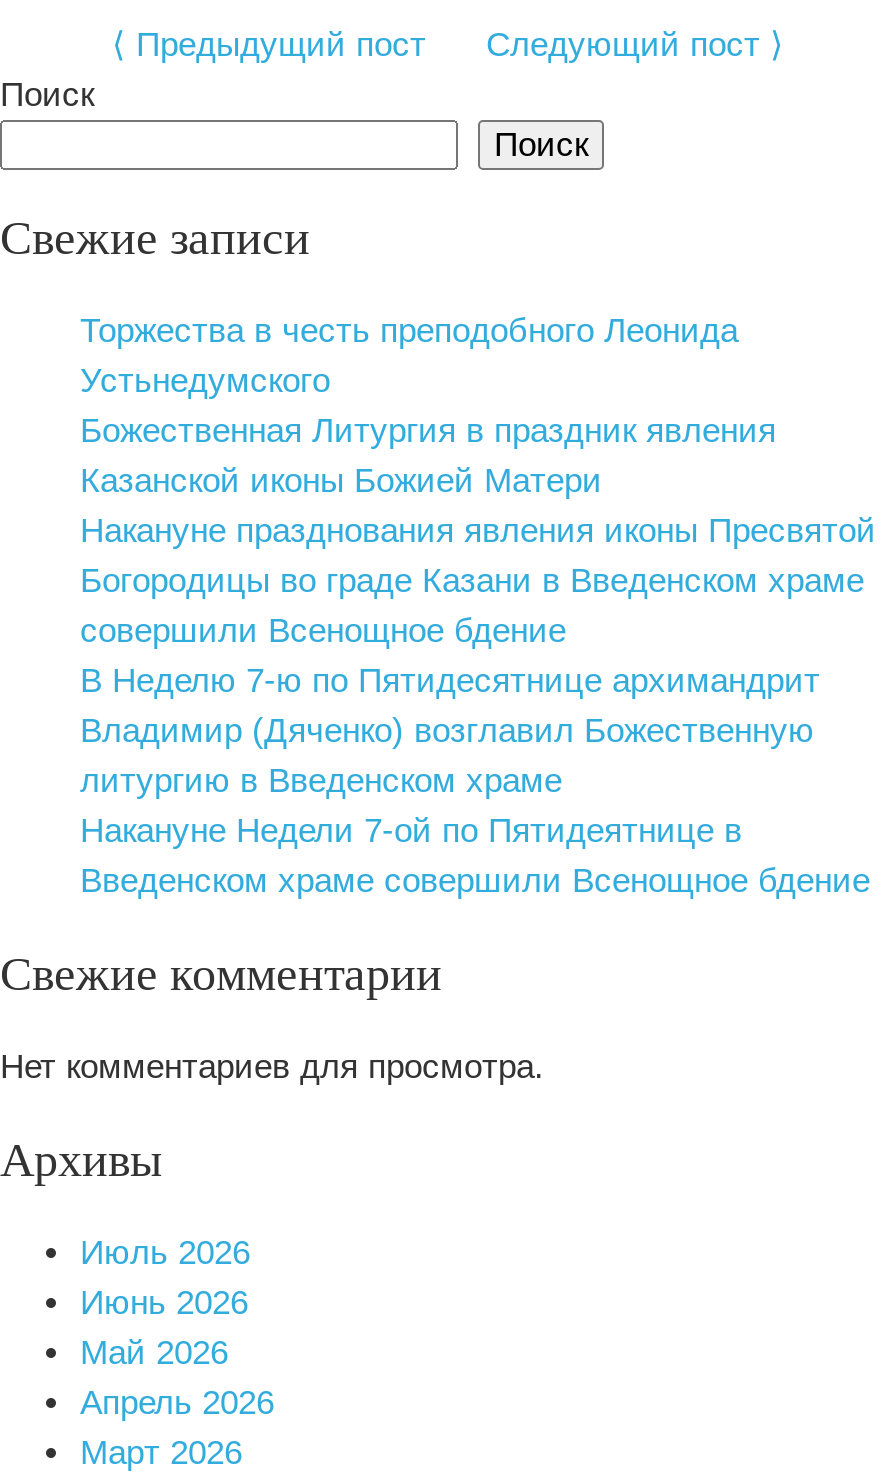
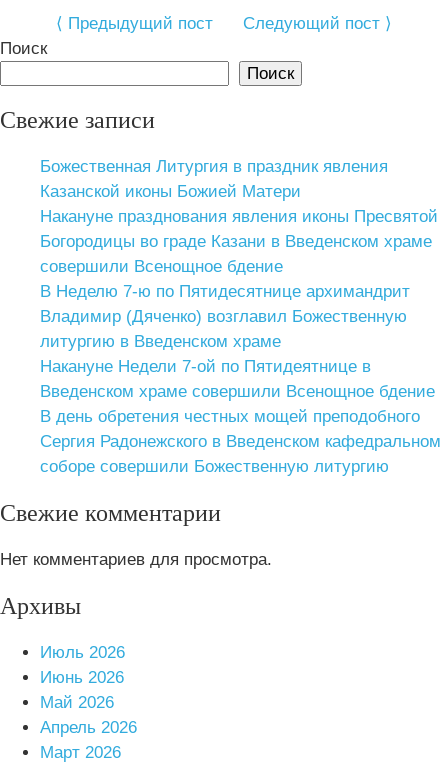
[80,312,738,400] Торжества в честь преподобного Леонида | Устьнедумского -> none
moved [80,412,876,900] -> [40,157,438,401]: Божественная Литургия в праздник явления | Казанской иконы Божией Матери | Накануне празднования явления иконы Пресвятой | ... | Накануне Недели 7-ой по Пятидеятнице в | Введенском храме совершили Всенощное бдение
none -> [40,407,441,476] В день обретения честных мощей преподобного | Сергия Радонежского в Введенском кафедральном | соборе совершили Божественную литургию

